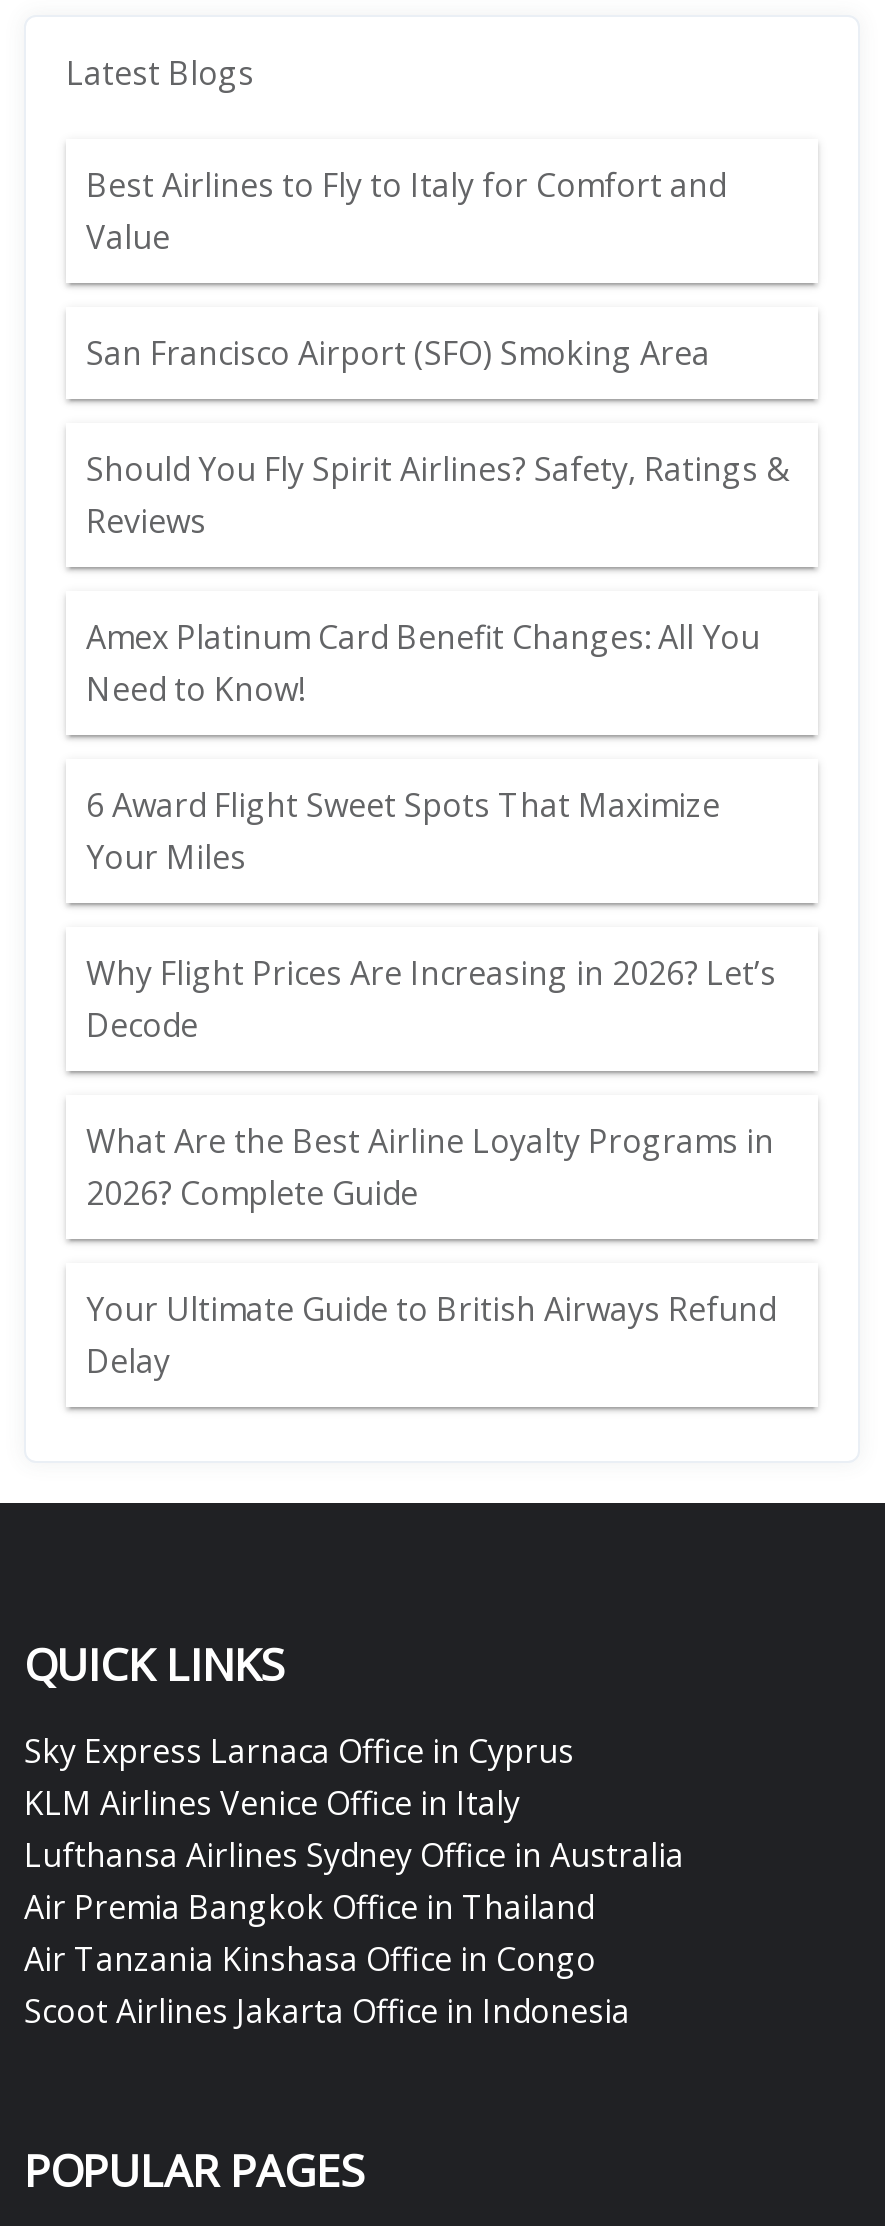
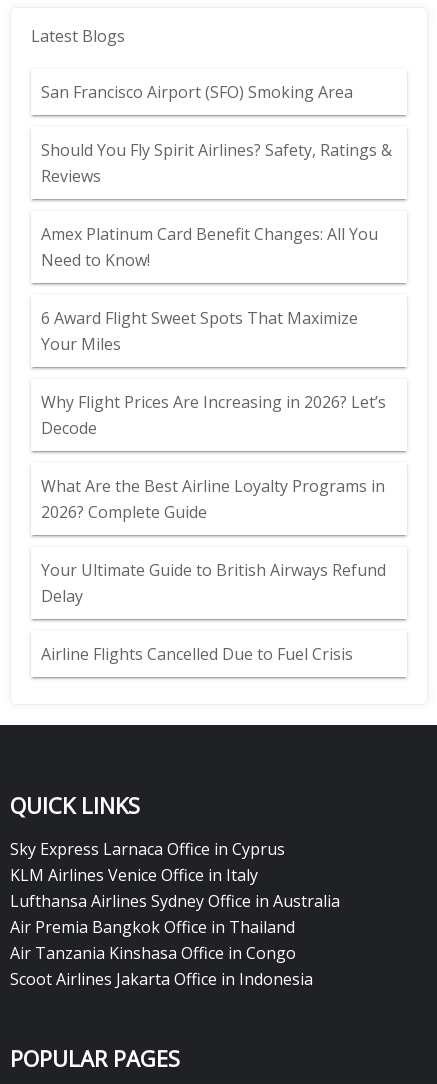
[86,163,726,259] Best Airlines to Fly to Italy for Comfort and | Value -> none
moved [86,331,788,1383] -> [41,81,392,607]: San Francisco Airport (SFO) Smoking Area | Should You Fly Spirit Airlines? Safety, Ratings & | Reviews | ... | Your Ultimate Guide to British Airways Refund | Delay
none -> [41,643,353,665] Airline Flights Cancelled Due to Fuel Crisis

